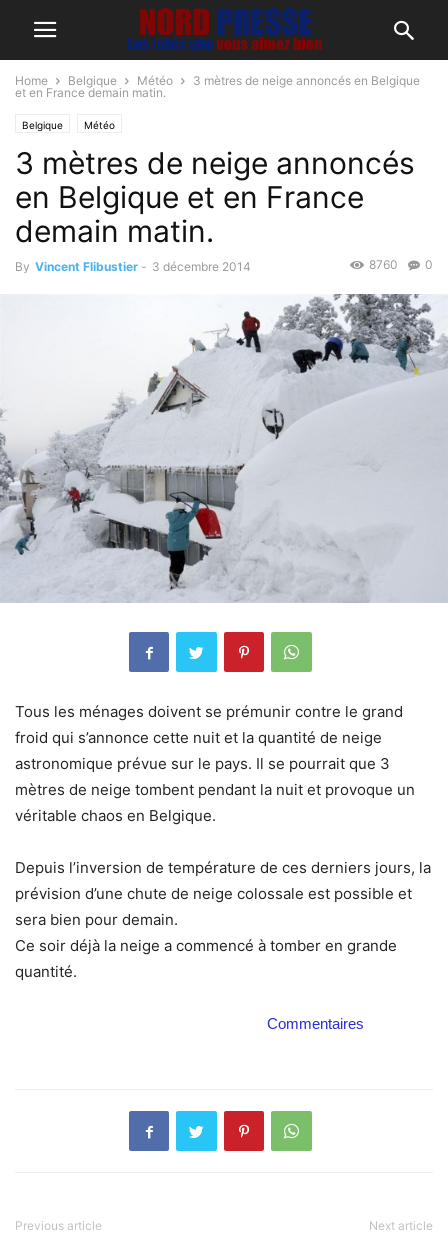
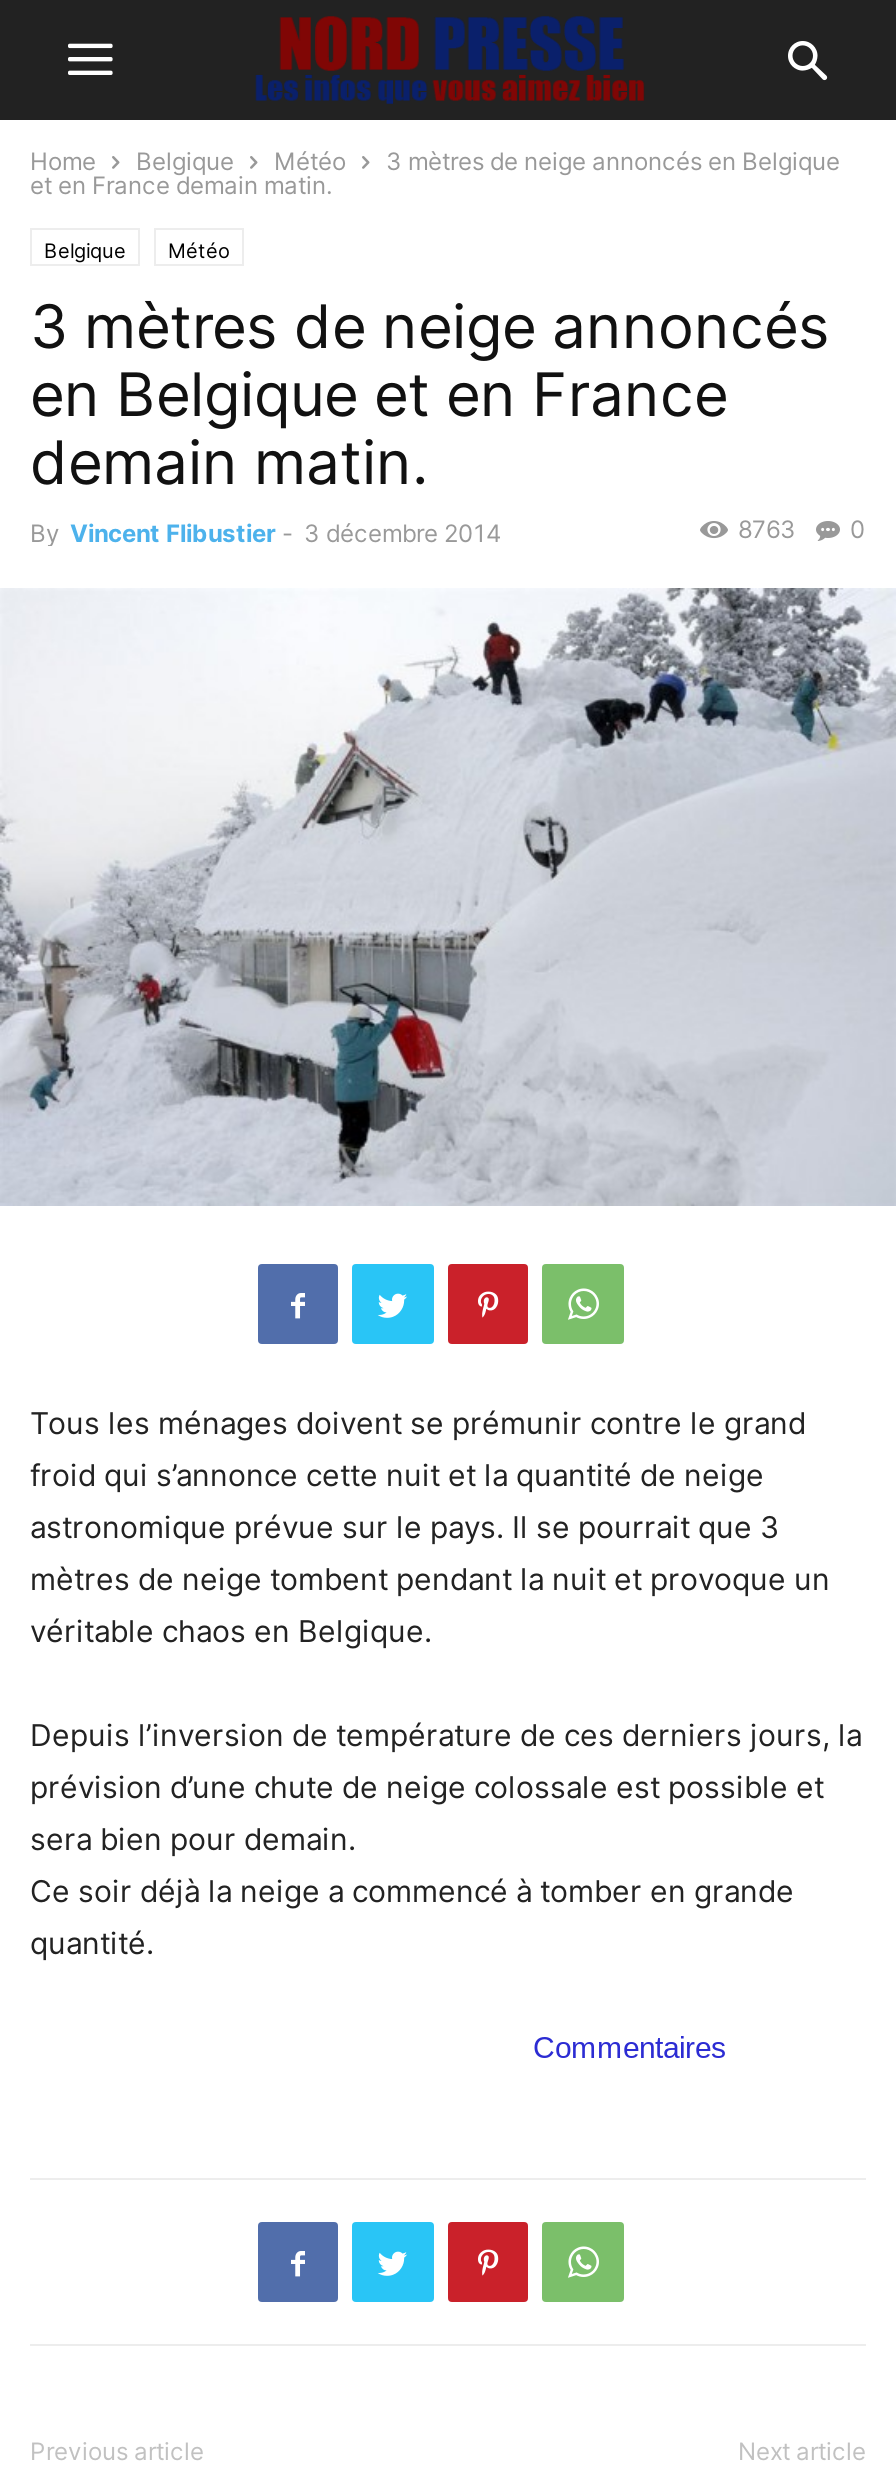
[369,257,433,272] 8760 0 -> [738,514,866,544] 8763 0

